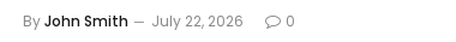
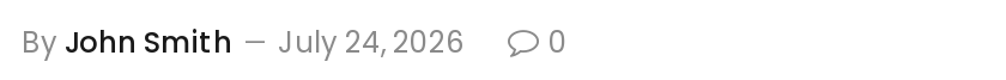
[23,11,244,31] By John Smith July 22, 2026 -> [22,21,465,62] By John Smith July 24, 2026

